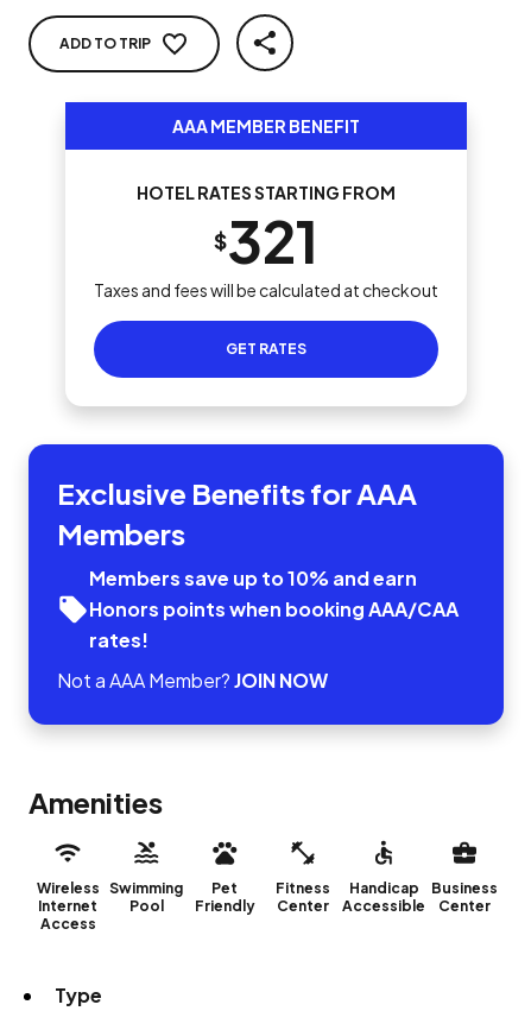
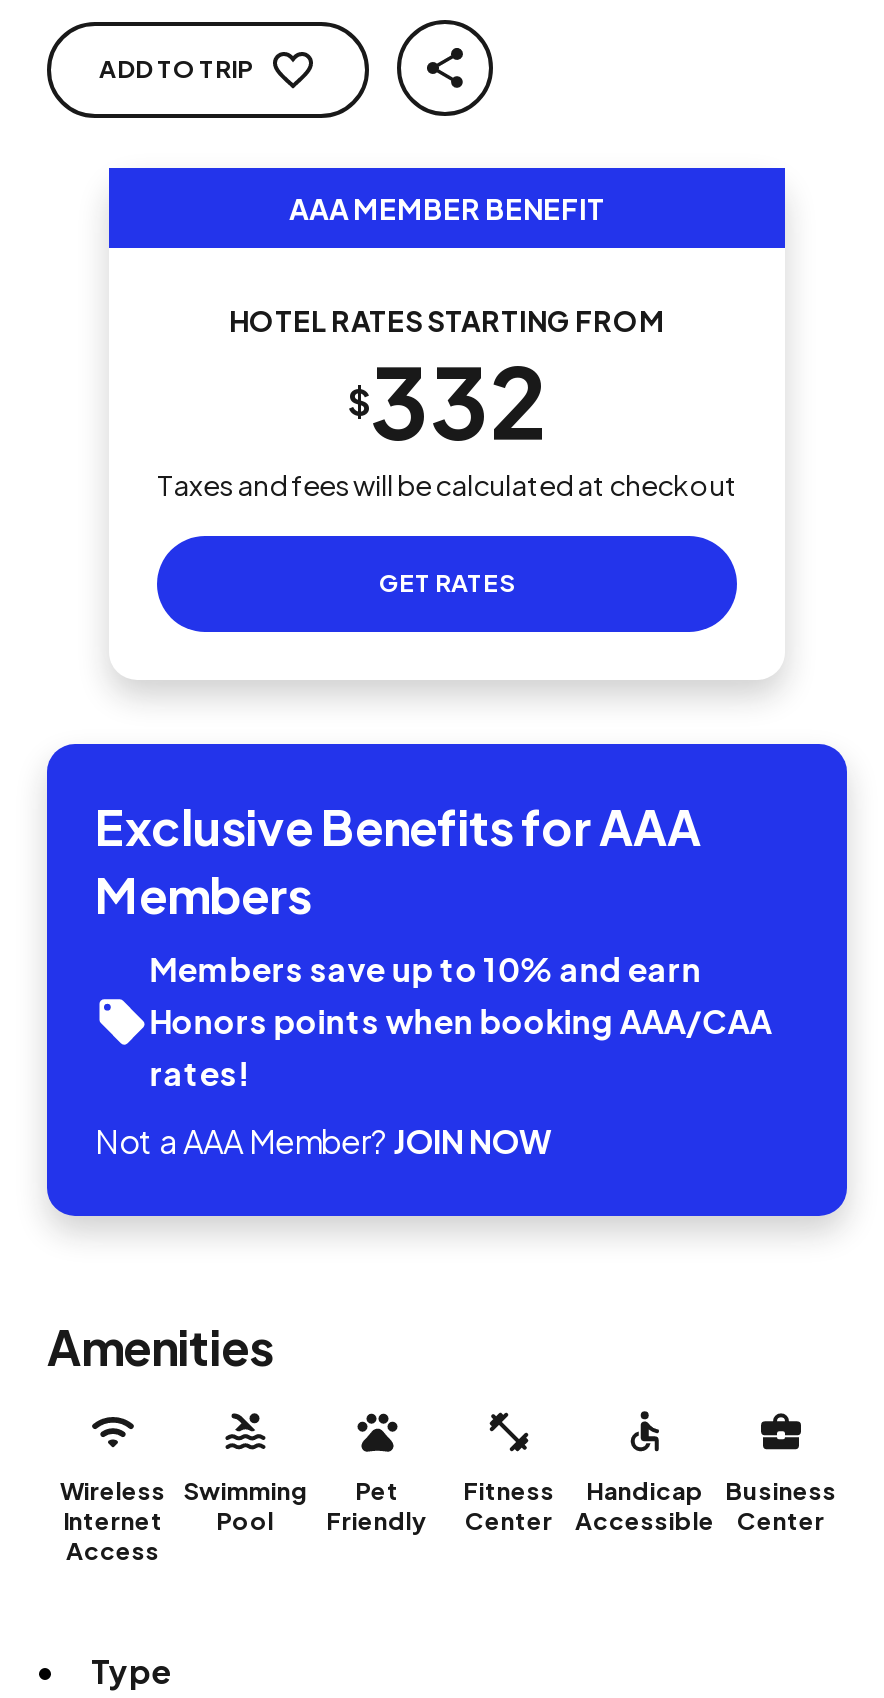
[214,204,318,277] $321 -> [348,340,546,462] $332

